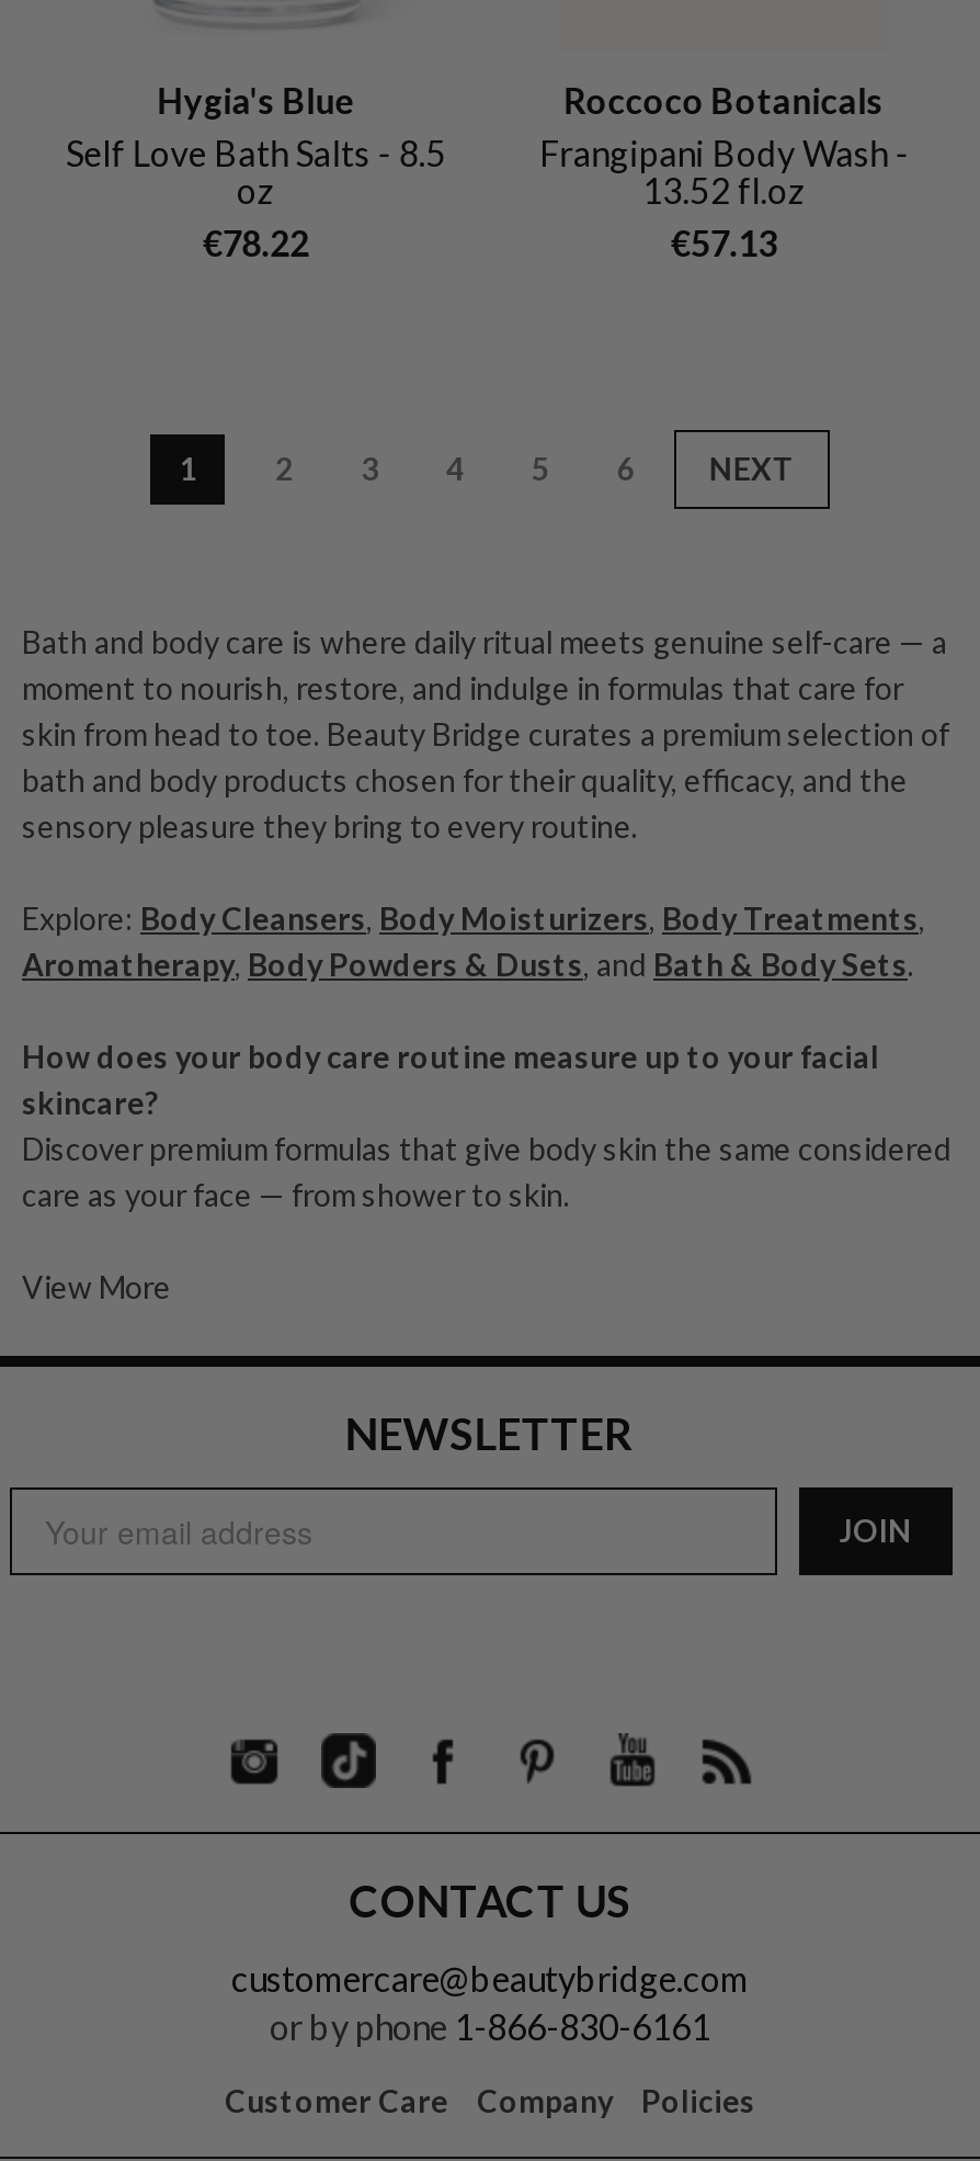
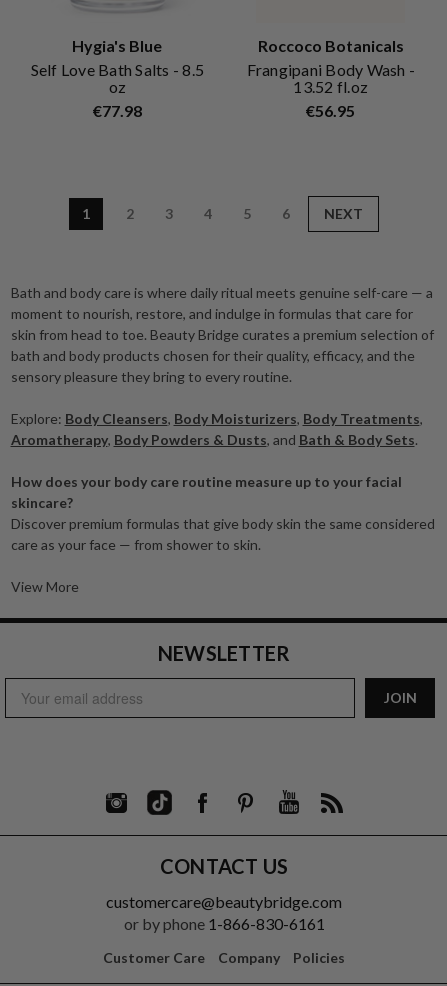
[202,221,310,263] €78.22 -> [93,101,142,120] €77.98
[670,221,778,263] €57.13 -> [306,101,355,120] €56.95

